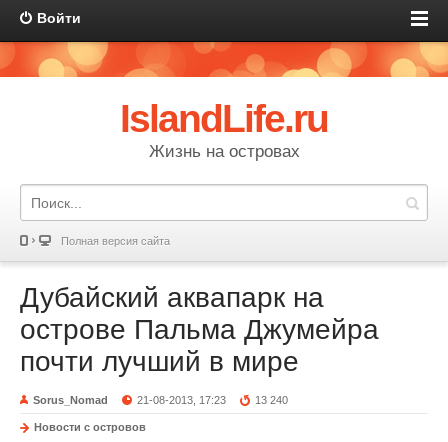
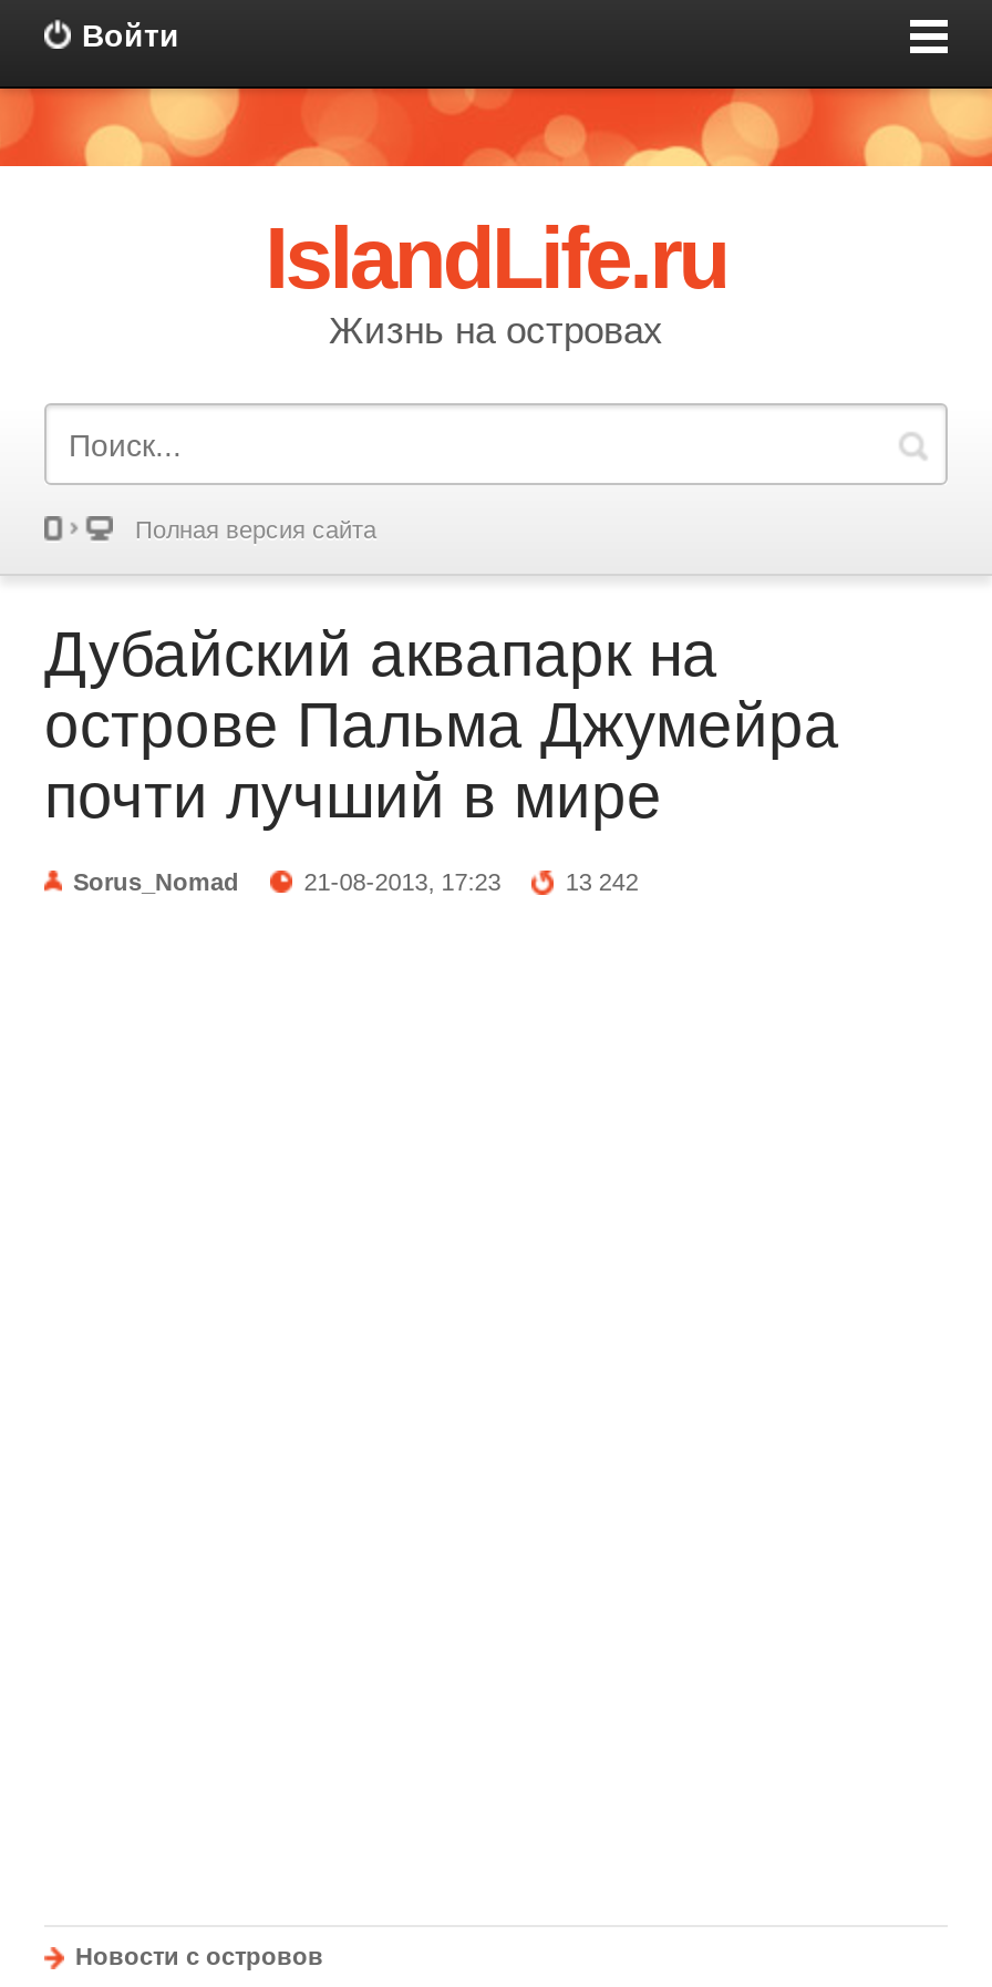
[255,394,288,406] 13 240 -> [566,868,639,895] 13 242

